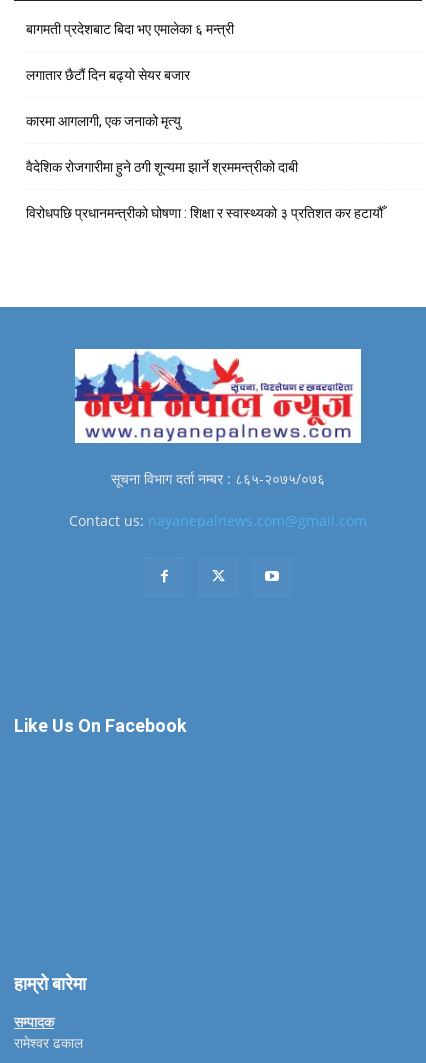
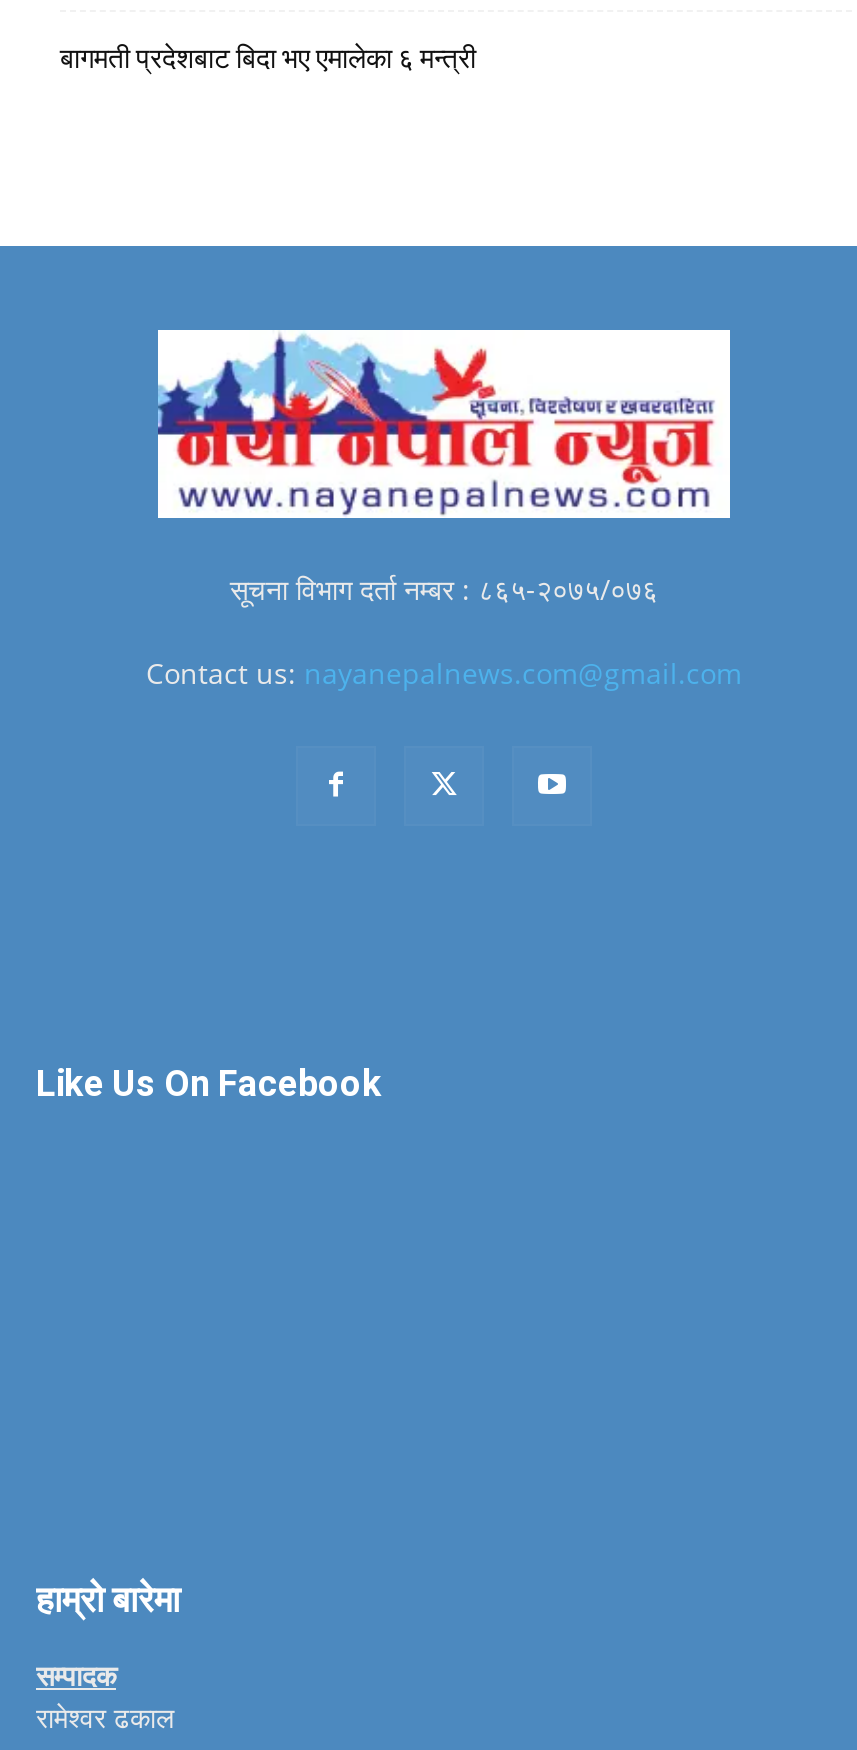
[26,67,383,221] लगातार छैटौं दिन बढ्यो सेयर बजार | कारमा आगलागी, एक जनाको मृत्यु | वैदेशिक रोजगारीमा हुने ठगी शून्यमा झार्ने श्रममन्त्रीको दाबी | विरोधपछि प्रधानमन्त्रीको घोषणा : शिक्षा र स्वास्थ्यको ३ प्रतिशत कर हटायौँ -> none

